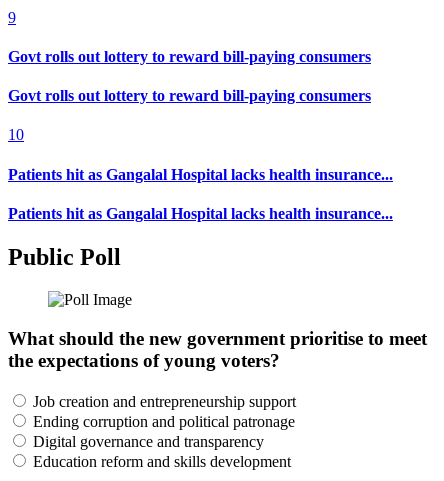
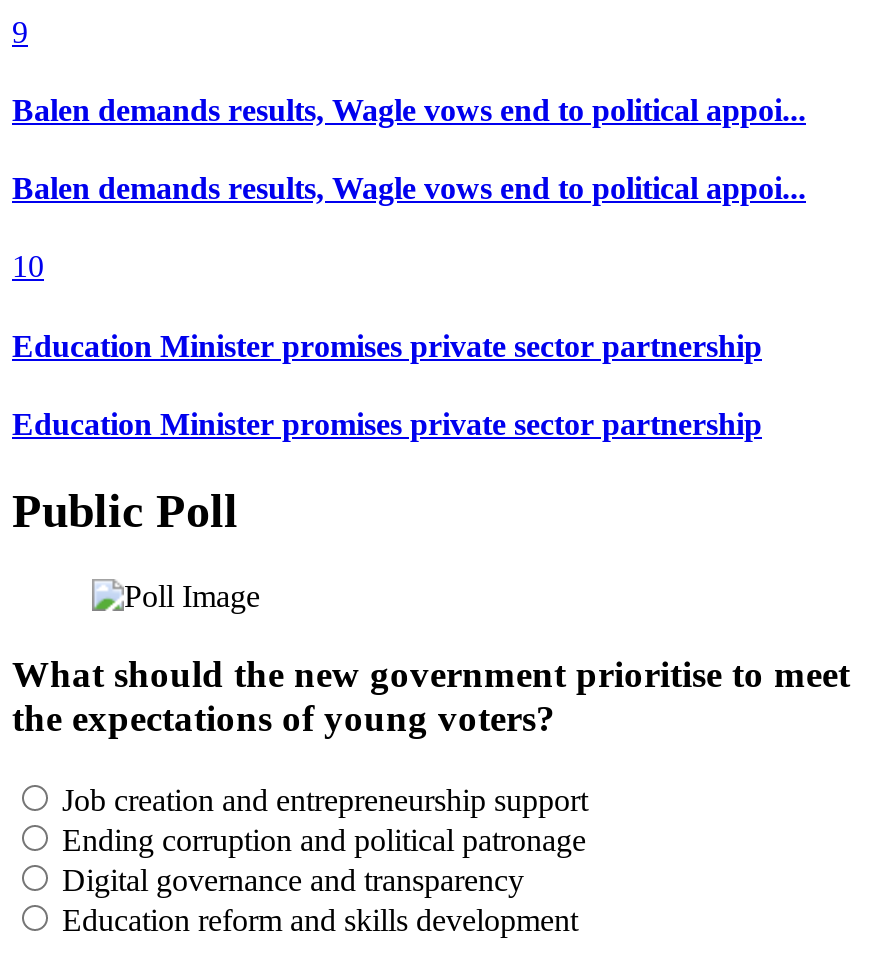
[8,48,371,65] Govt rolls out lottery to reward bill-paying consumers -> [12,93,806,127] Balen demands results, Wagle vows end to political appoi...
[8,87,371,104] Govt rolls out lottery to reward bill-paying consumers -> [12,171,806,205] Balen demands results, Wagle vows end to political appoi...
[8,166,393,183] Patients hit as Gangalal Hospital lacks health insurance... -> [12,328,762,362] Education Minister promises private sector partnership
[8,205,393,222] Patients hit as Gangalal Hospital lacks health insurance... -> [12,407,762,441] Education Minister promises private sector partnership

